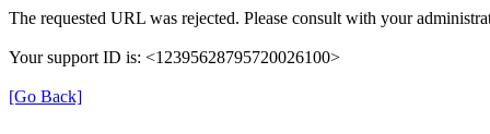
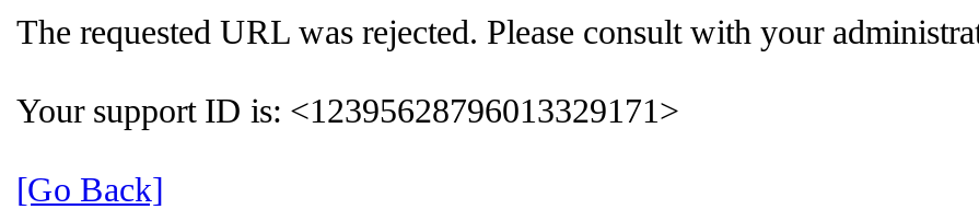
[9,48,340,66] Your support ID is: <12395628795720026100> -> [16,92,679,129] Your support ID is: <12395628796013329171>

